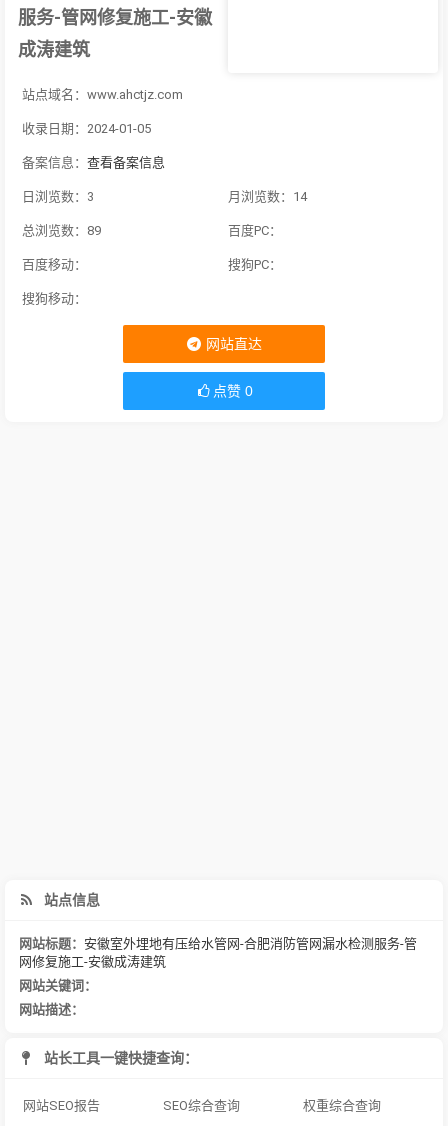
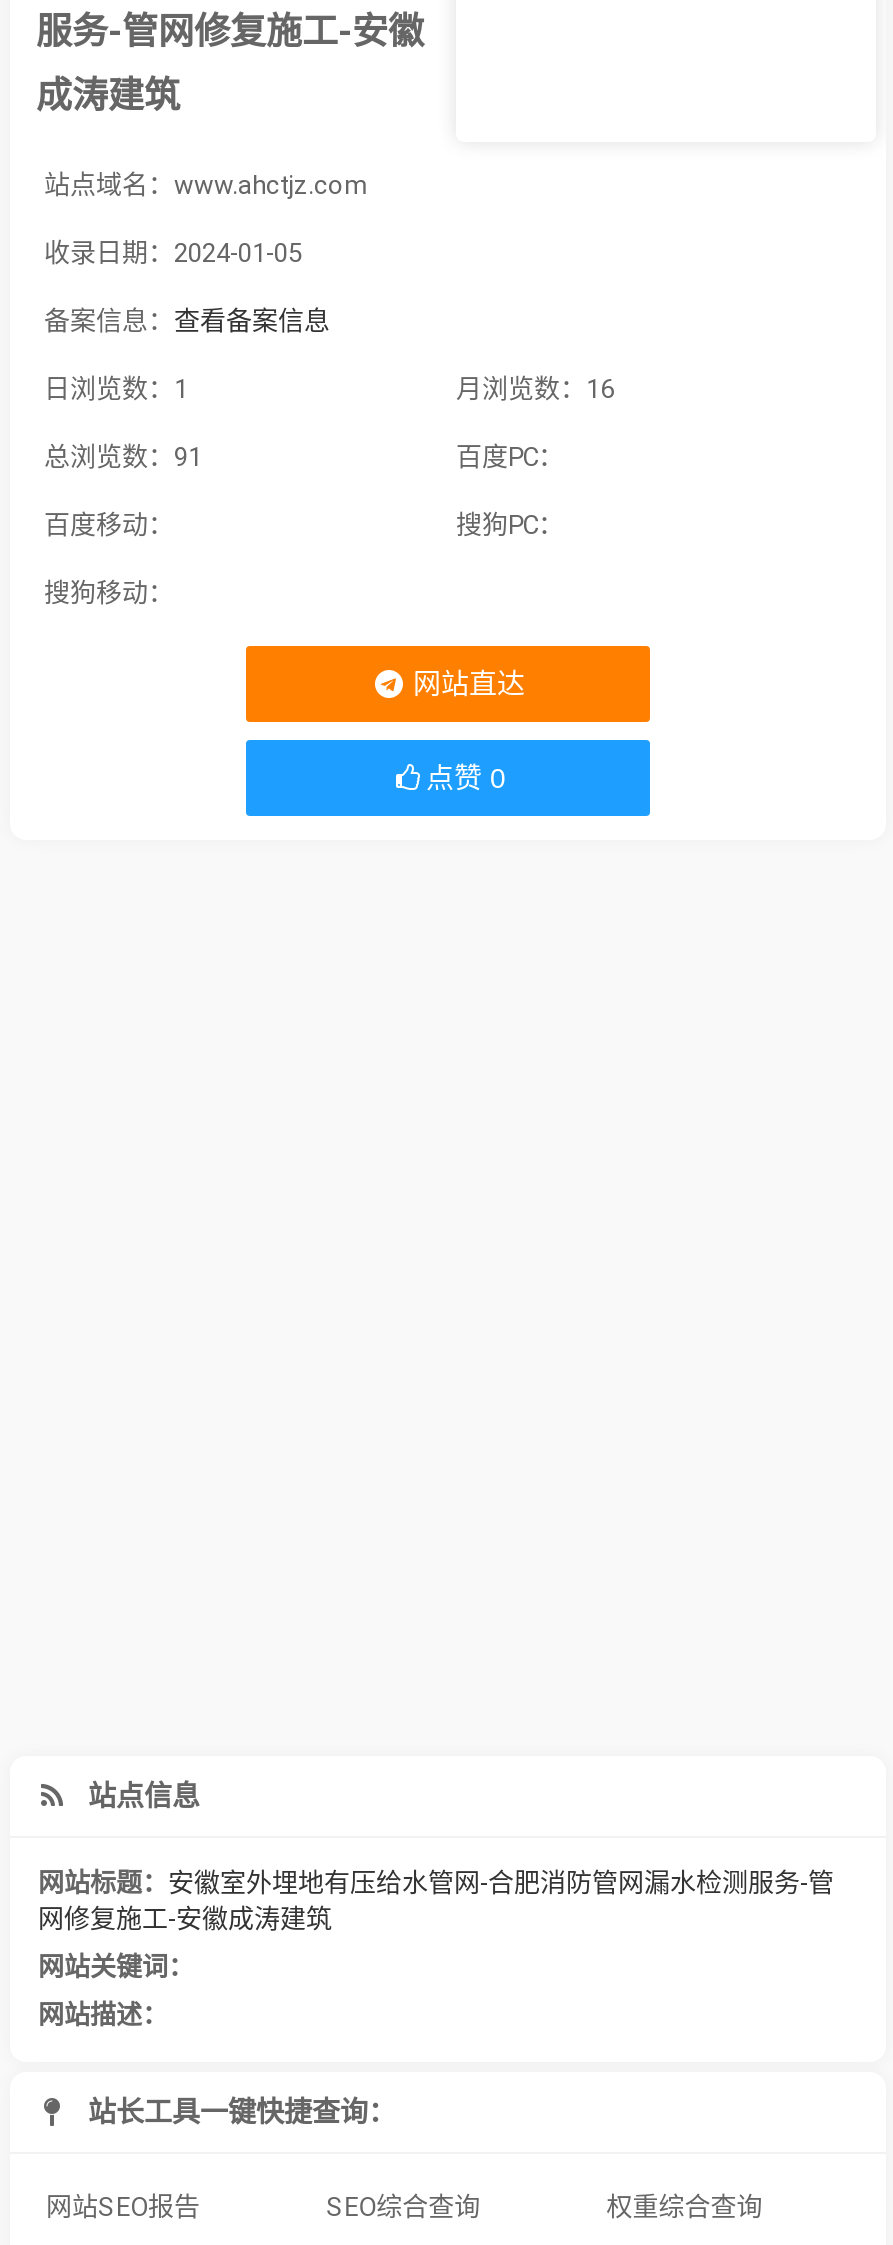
[22,189,94,204] 日浏览数：3 -> [44,374,188,404] 日浏览数：1
[228,189,307,204] 月浏览数：14 -> [456,374,614,404] 月浏览数：16
[22,223,101,238] 总浏览数：89 -> [44,442,202,472] 总浏览数：91

